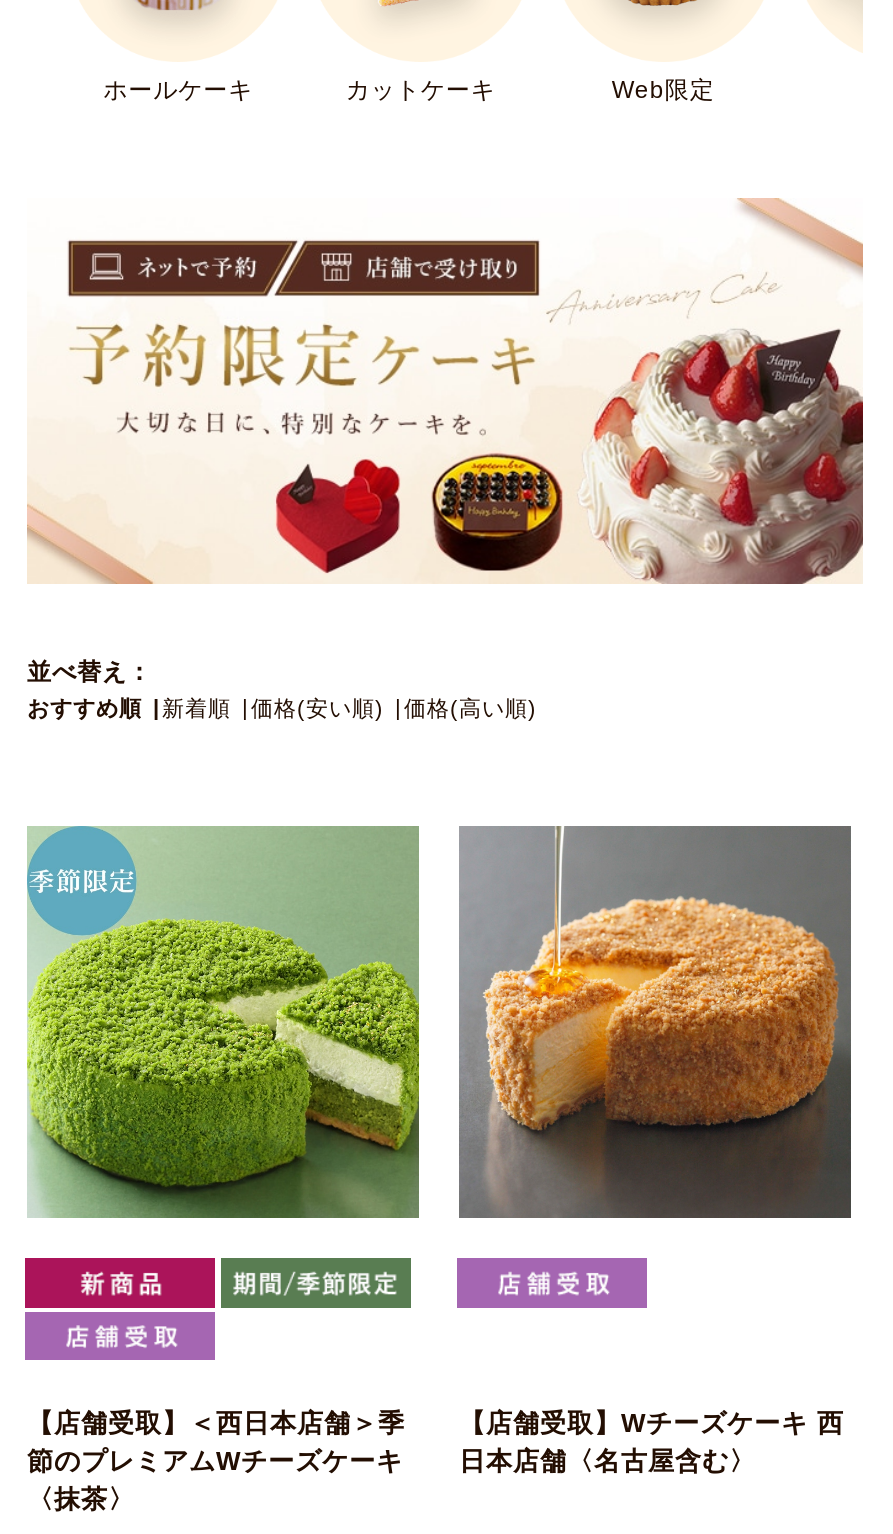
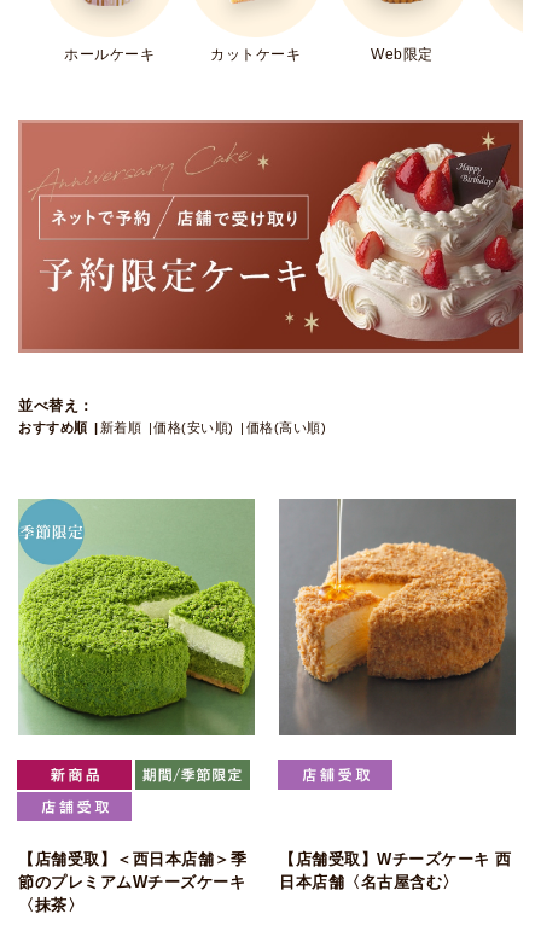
[27,198,865,584] [image] -> [17,118,524,354] [image]

